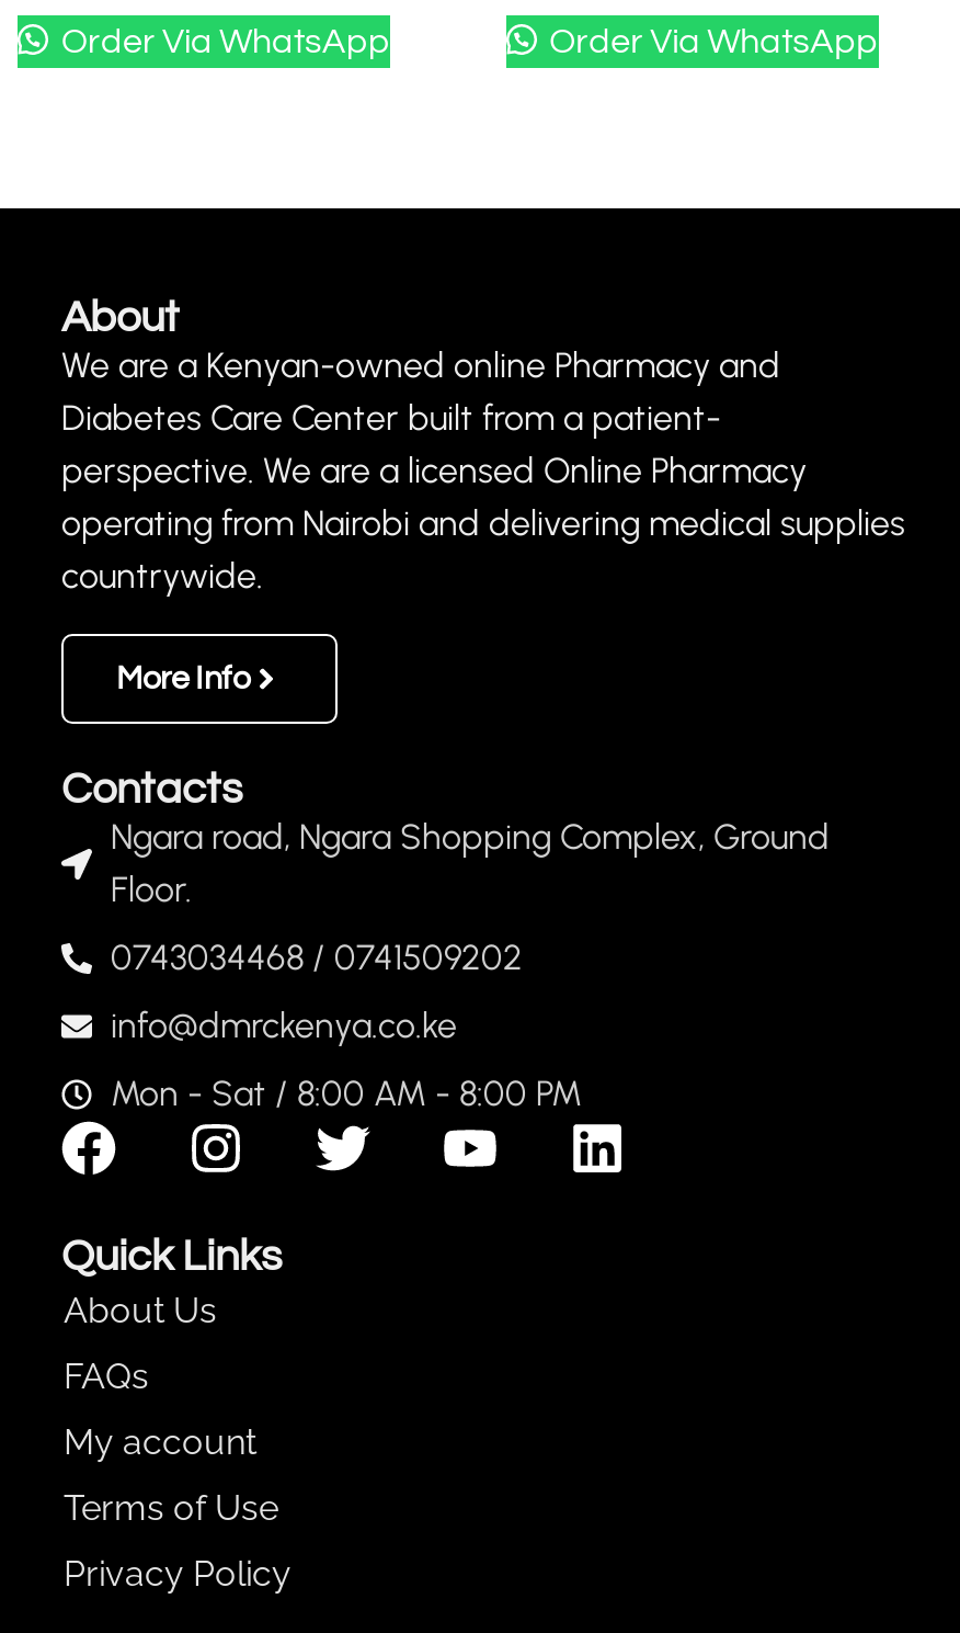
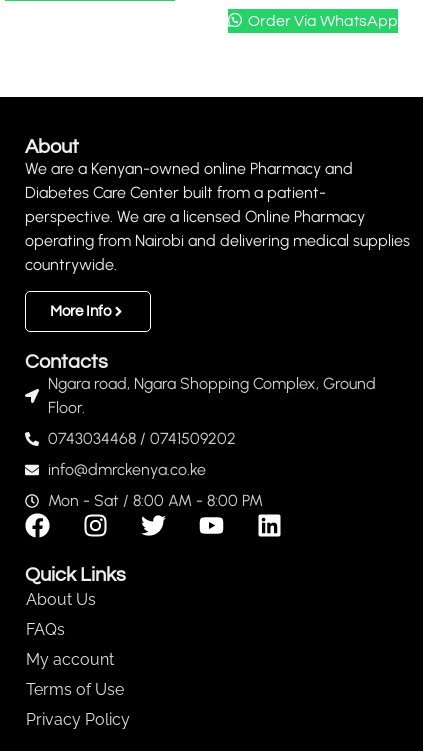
[55,23,390,59] Order Via WhatsApp -> none

